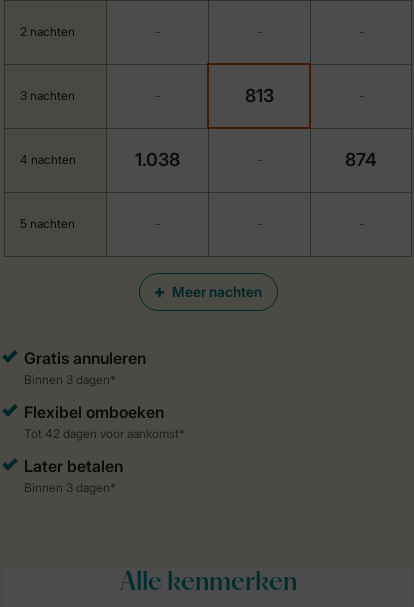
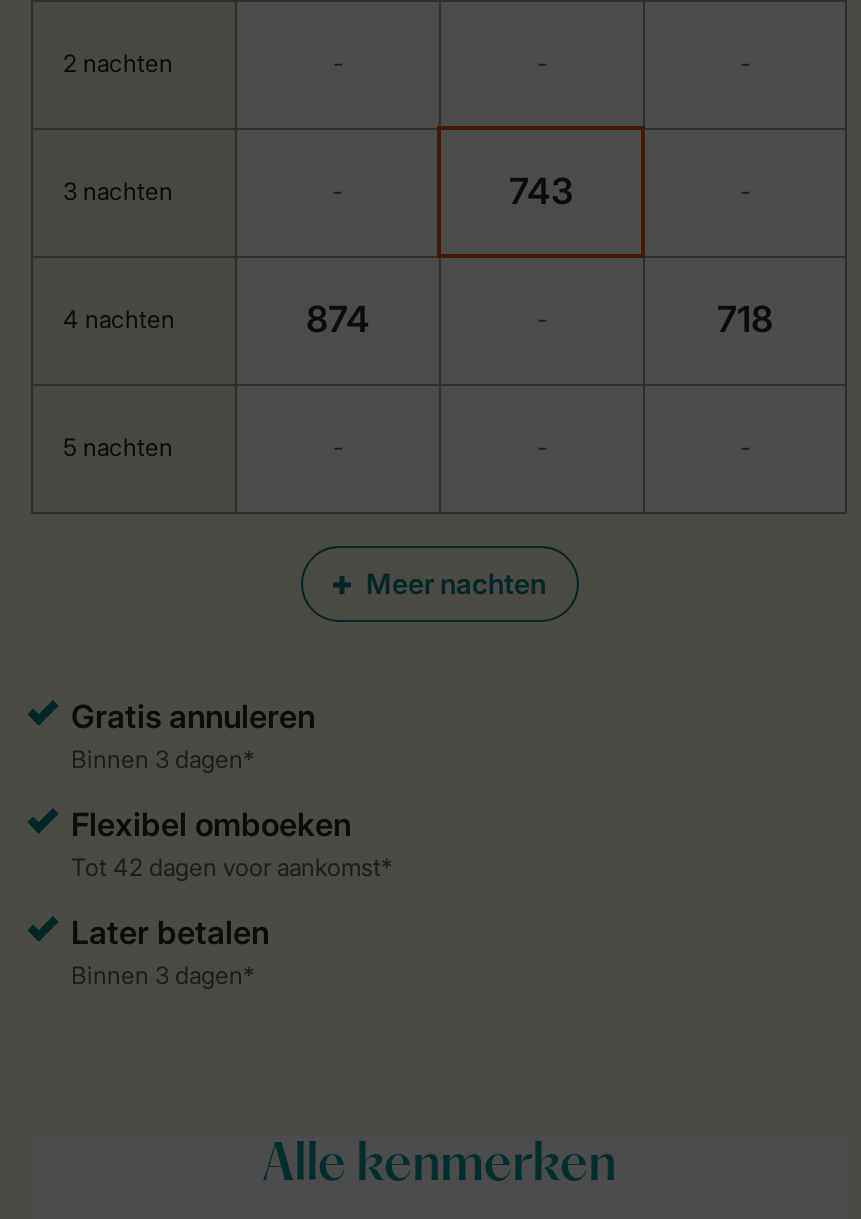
[244,85,273,106] 813 -> [509,170,573,212] 743
[135,149,180,170] 1.038 -> [306,298,370,340] 874
[345,149,377,170] 874 -> [717,298,773,340] 718

